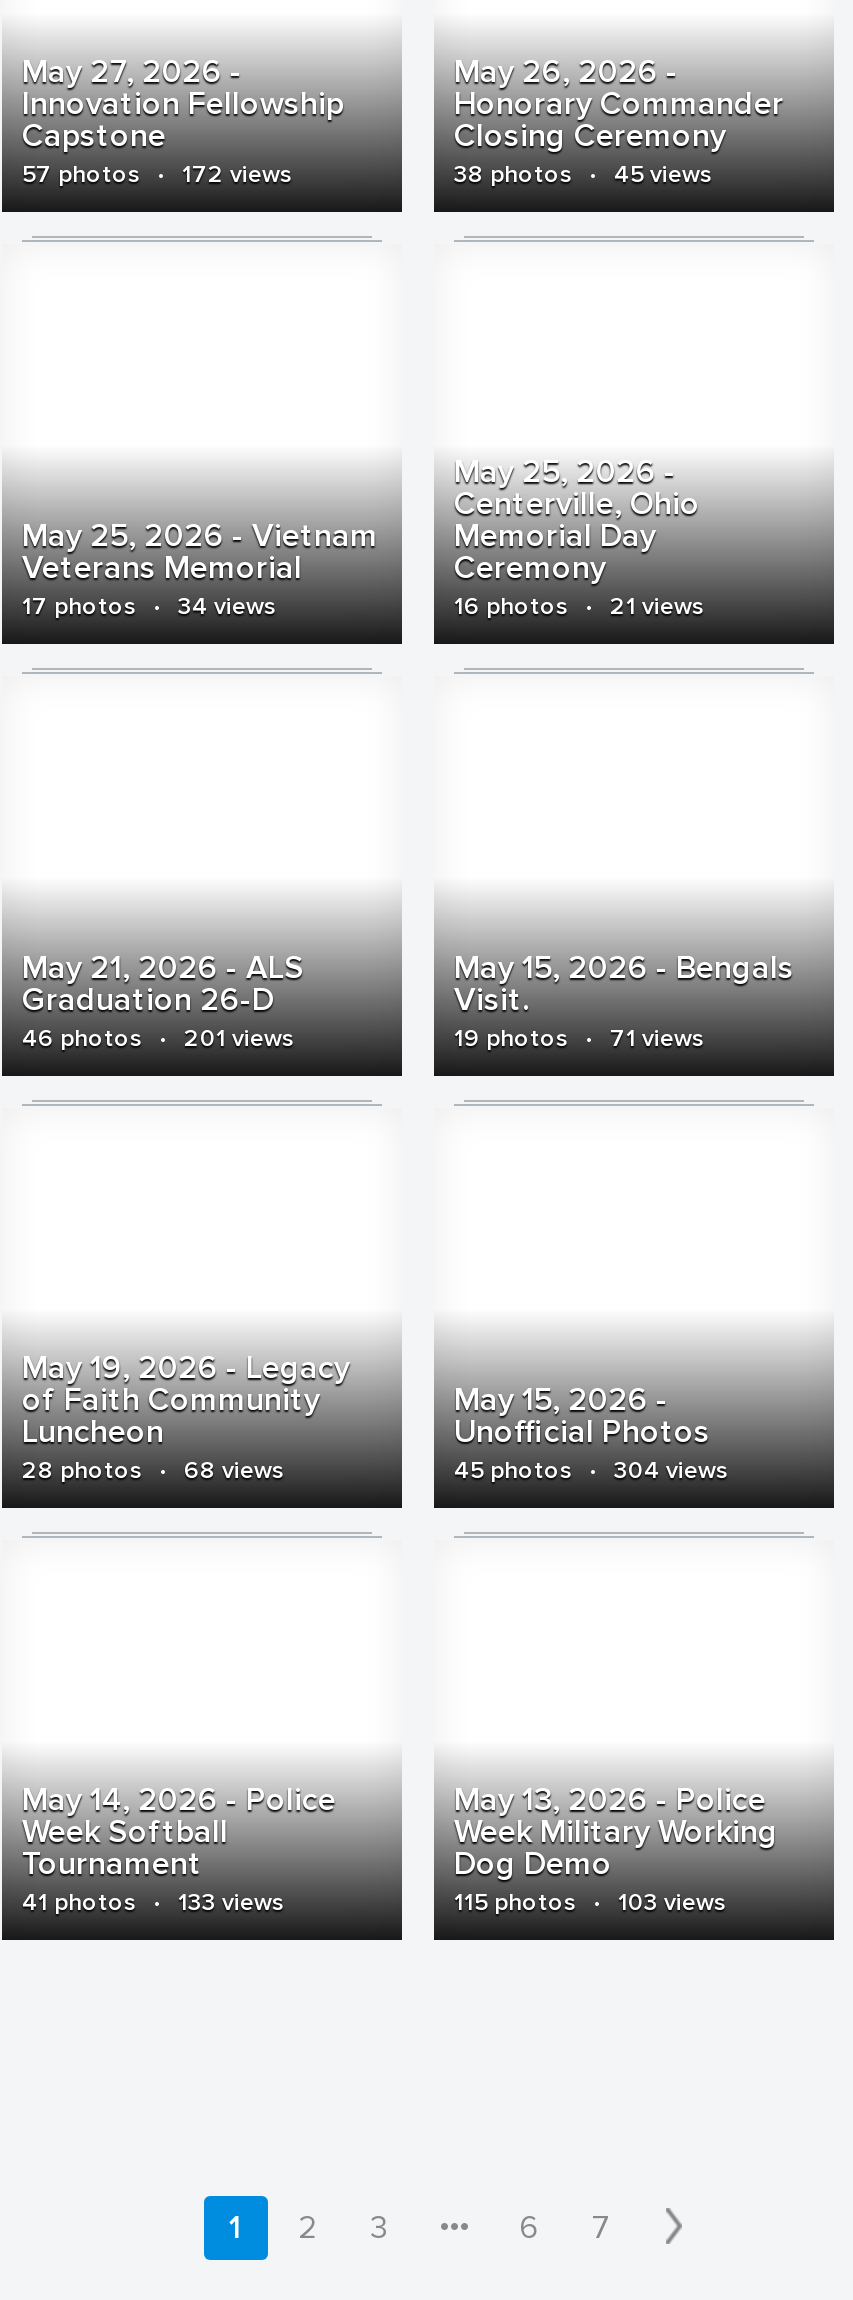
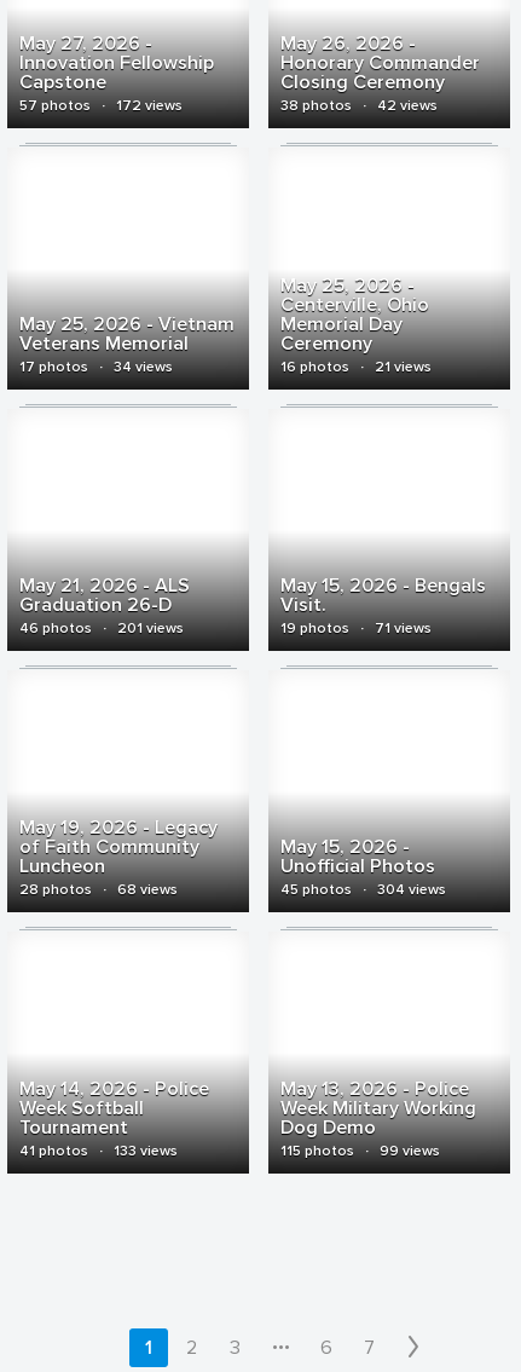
[454,160,712,190] 38 photos · 45 views -> [280,97,438,115] 38 photos · 42 views
[454,1888,726,1918] 115 photos · 103 views -> [280,1142,440,1160] 115 photos · 99 views

